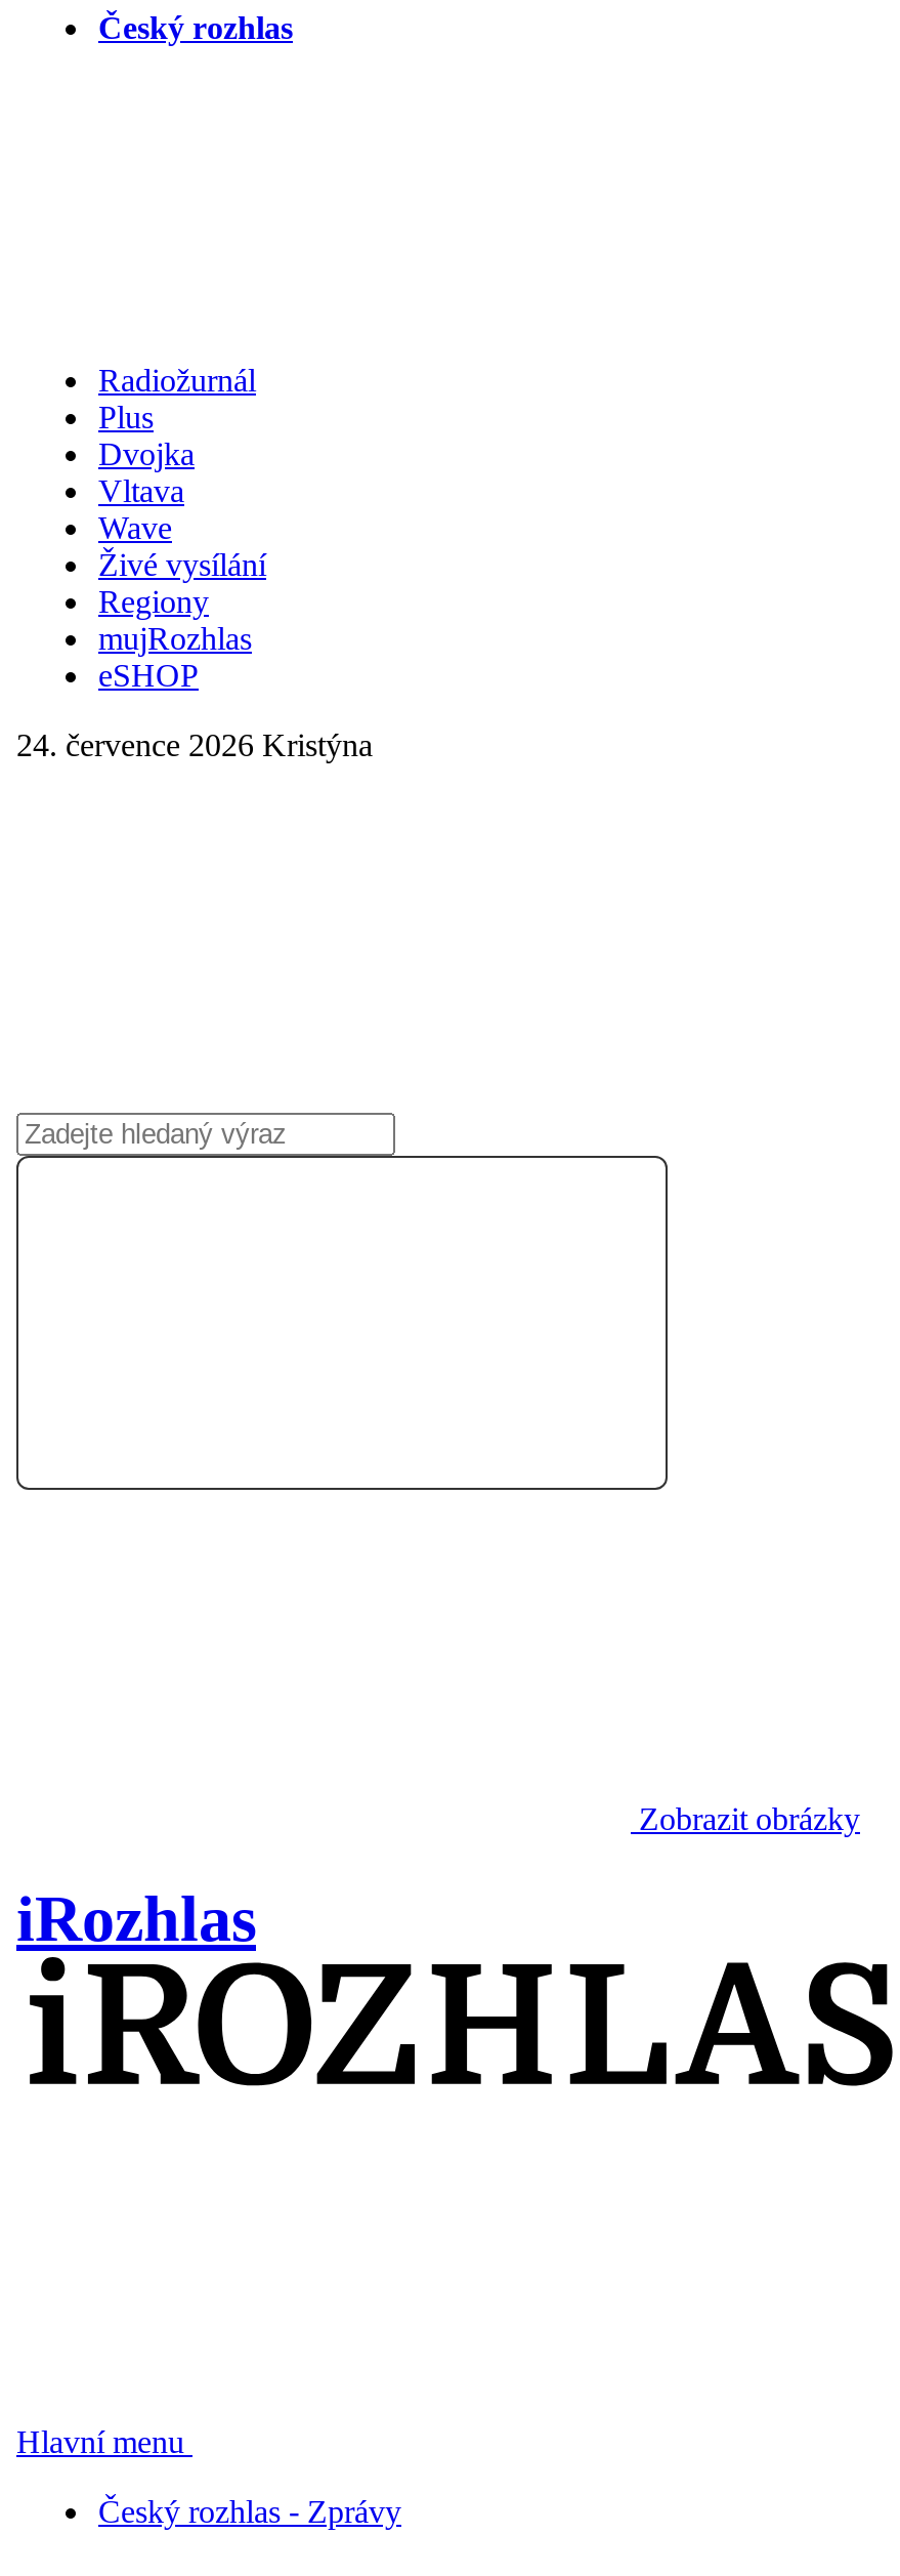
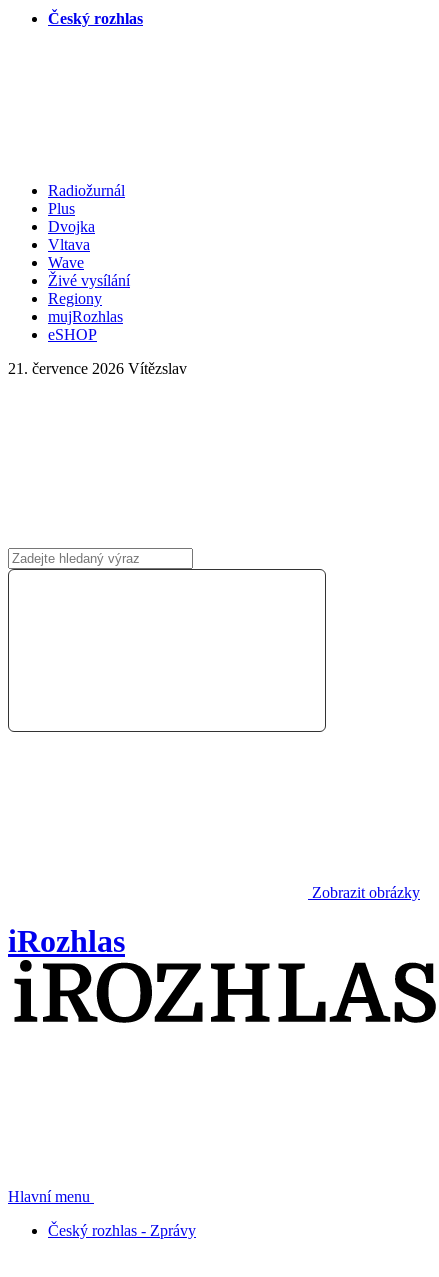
[16,728,373,762] 24. července 2026 Kristýna -> [8,360,187,377] 21. července 2026 Vítězslav

